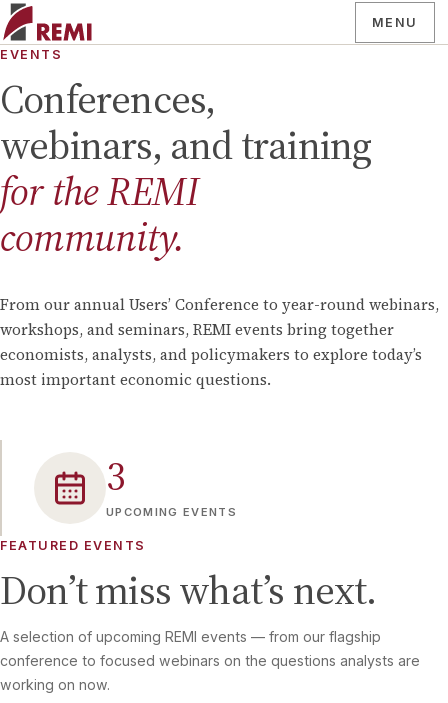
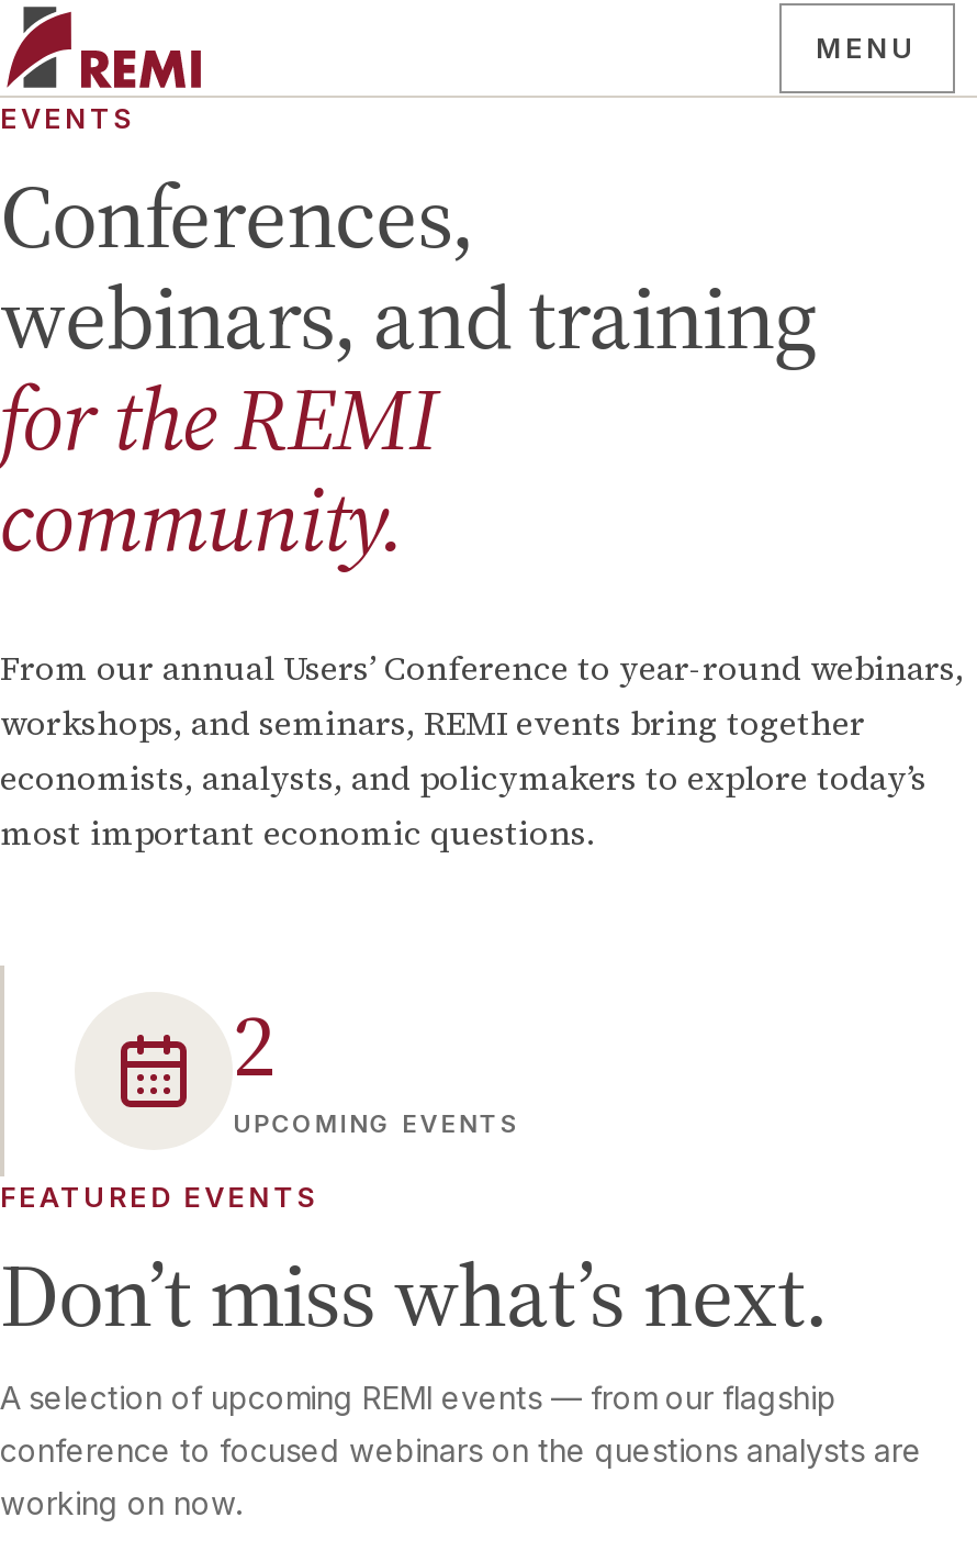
[106,448,125,502] 3 -> [233,984,274,1103] 2

